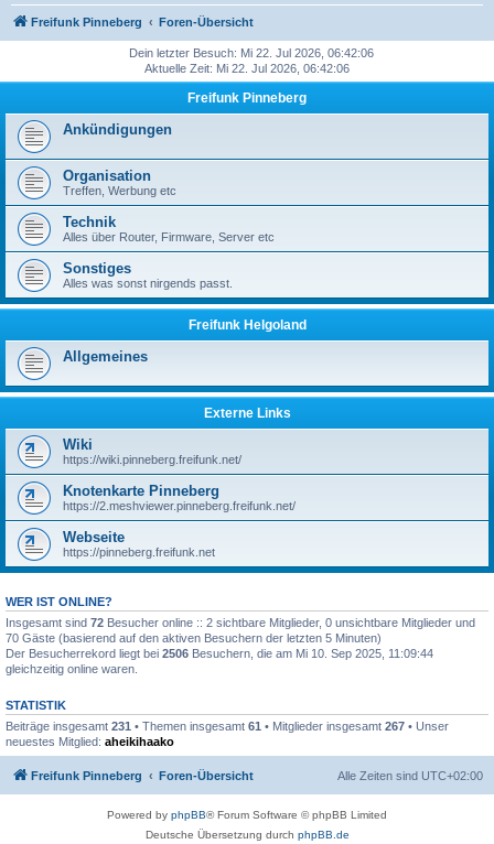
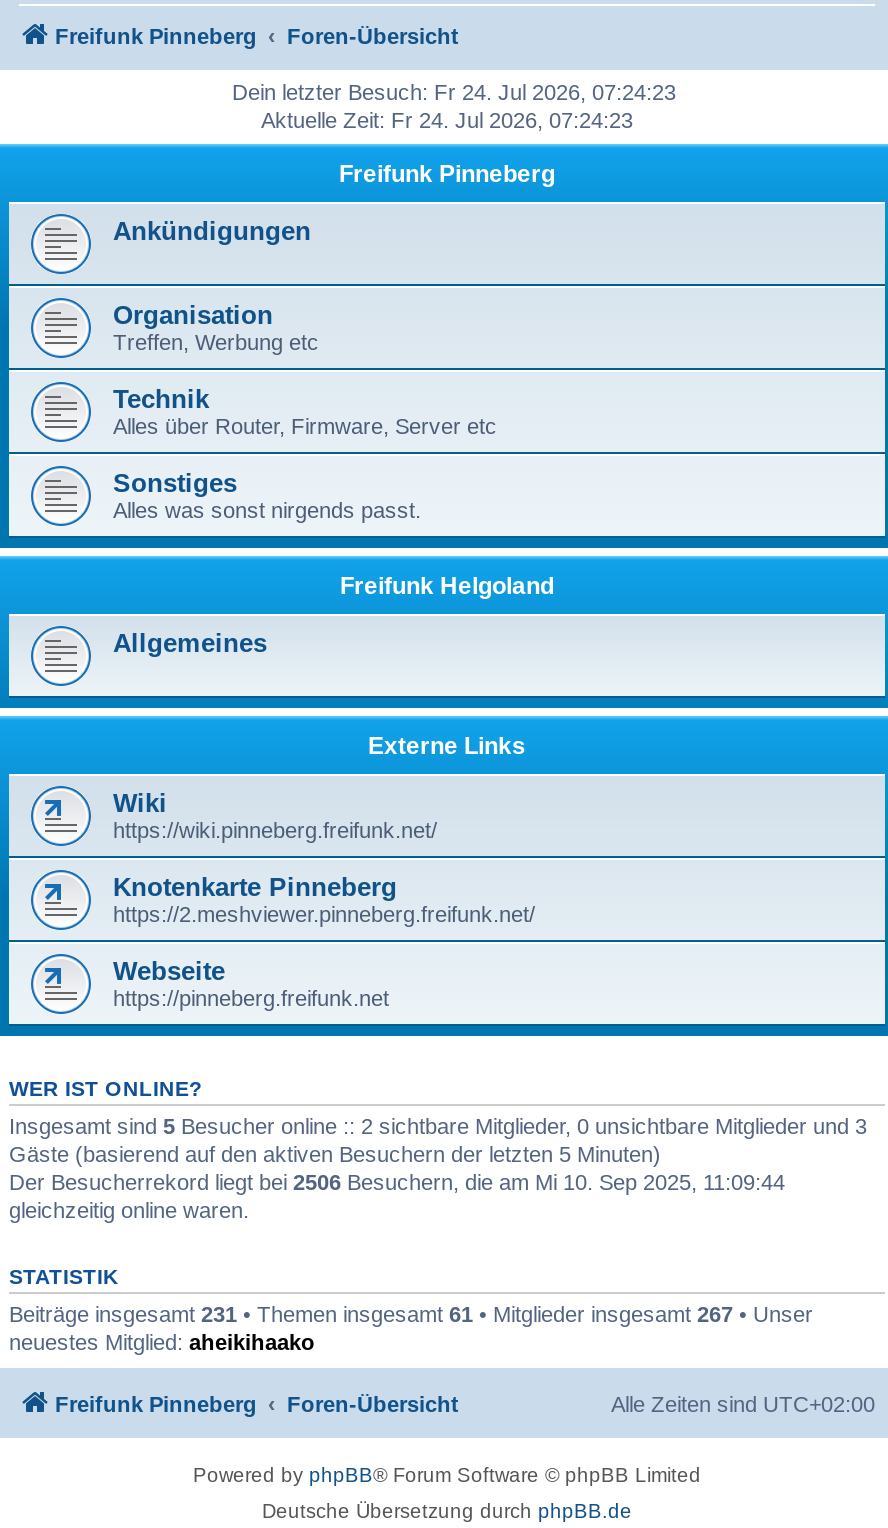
[128,46,373,59] Dein letzter Besuch: Mi 22. Jul 2026, 06:42:06 -> [232,80,676,104] Dein letzter Besuch: Fr 24. Jul 2026, 07:24:23
[144,62,350,75] Aktuelle Zeit: Mi 22. Jul 2026, 06:42:06 -> [261,108,633,132] Aktuelle Zeit: Fr 24. Jul 2026, 07:24:23
[6,616,475,645] Insgesamt sind 72 Besucher online :: 2 sichtbare Mitglieder, 0 unsichtbare Mitglieder und | 70 Gäste (basierend auf den aktiven Besuchern der letzten 5 Minuten) -> [9,1114,867,1166] Insgesamt sind 5 Besucher online :: 2 sichtbare Mitglieder, 0 unsichtbare Mitglieder und 3 | Gäste (basierend auf den aktiven Besuchern der letzten 5 Minuten)

